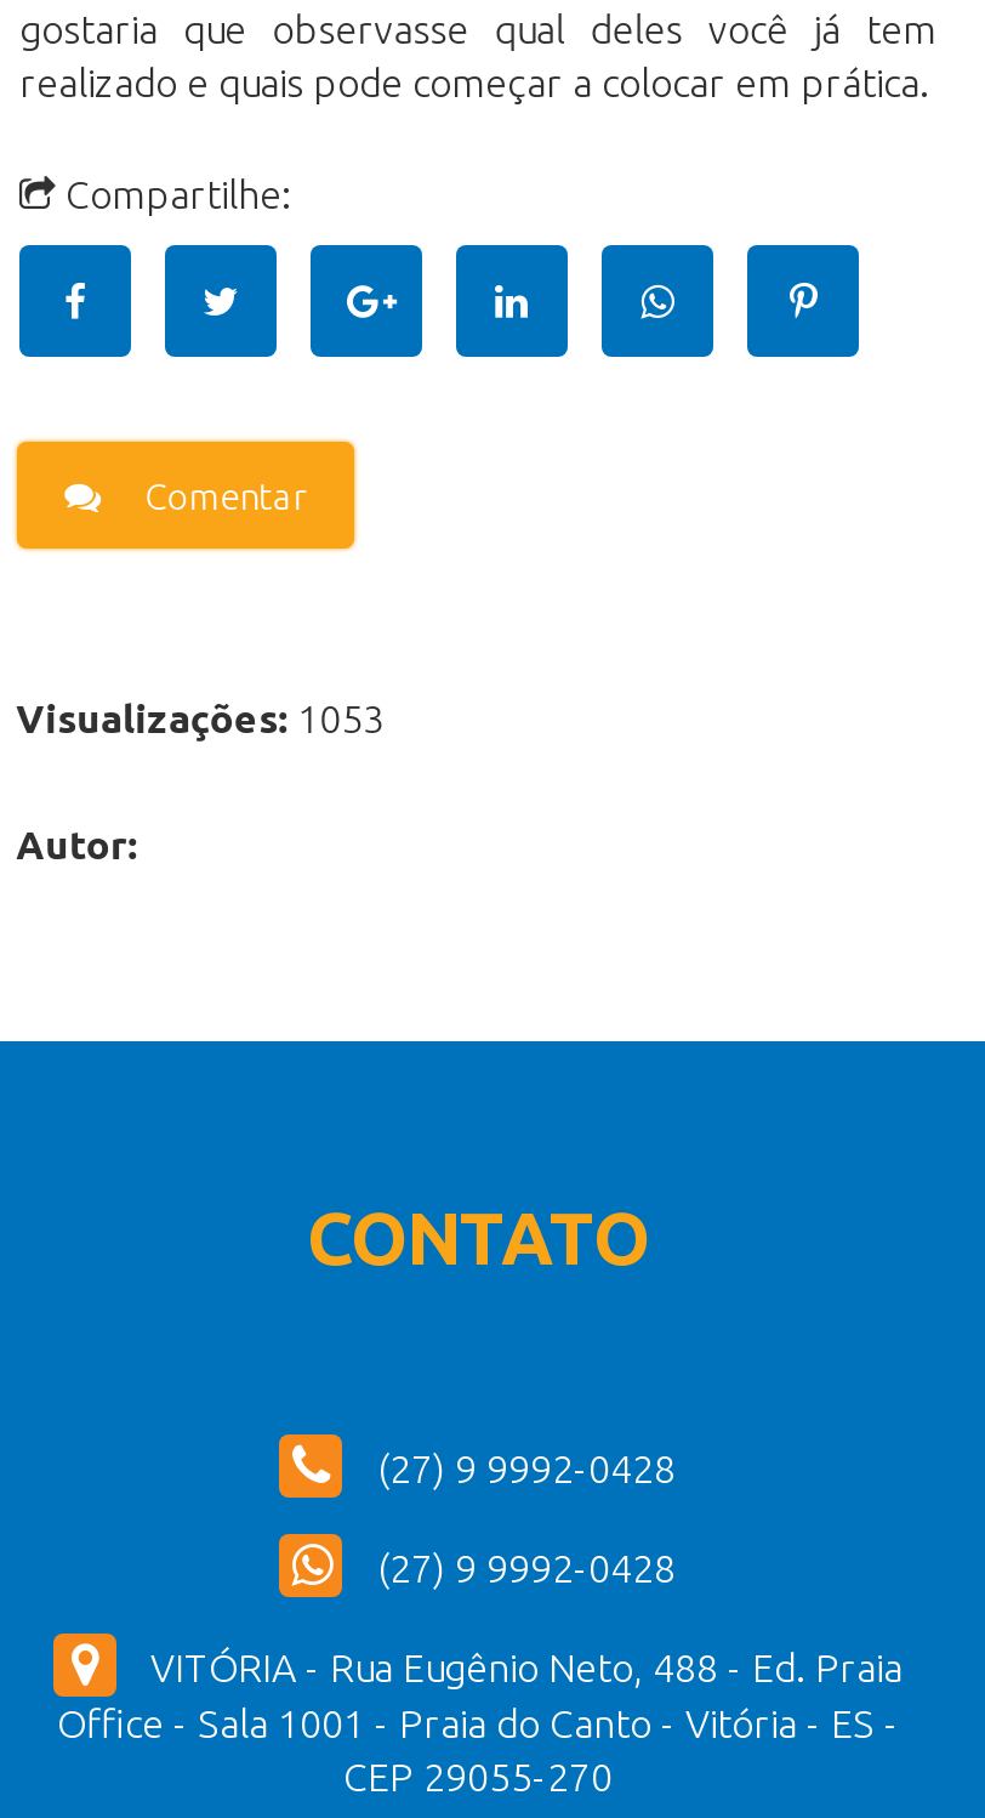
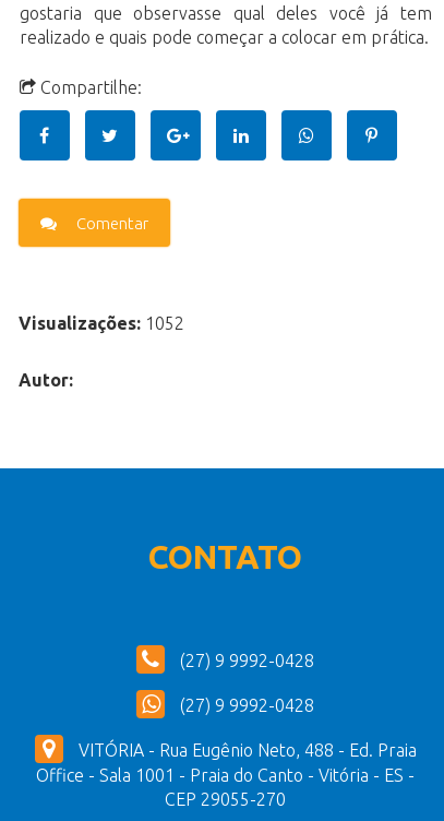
[16,697,385,740] Visualizações: 1053 -> [18,313,184,333] Visualizações: 1052

